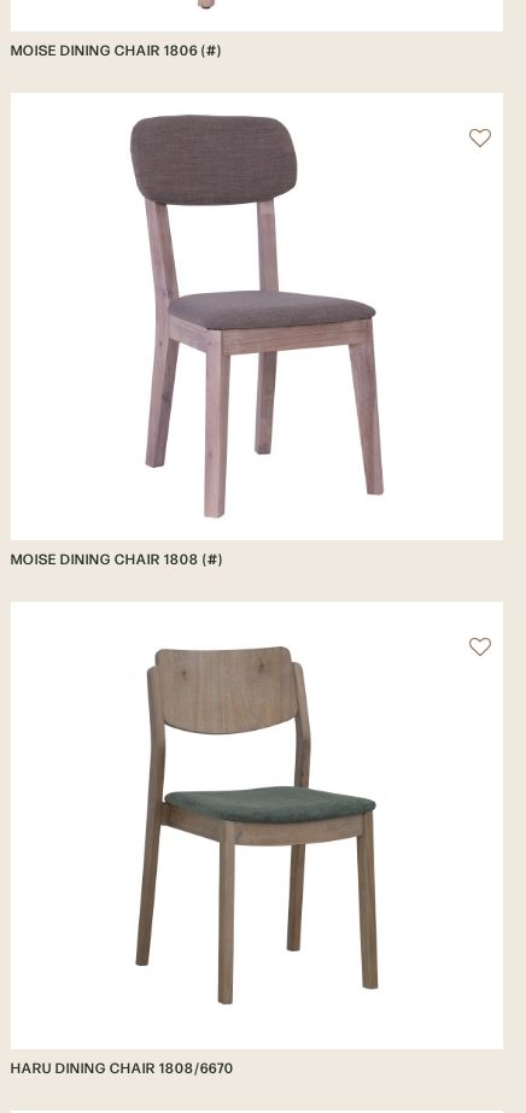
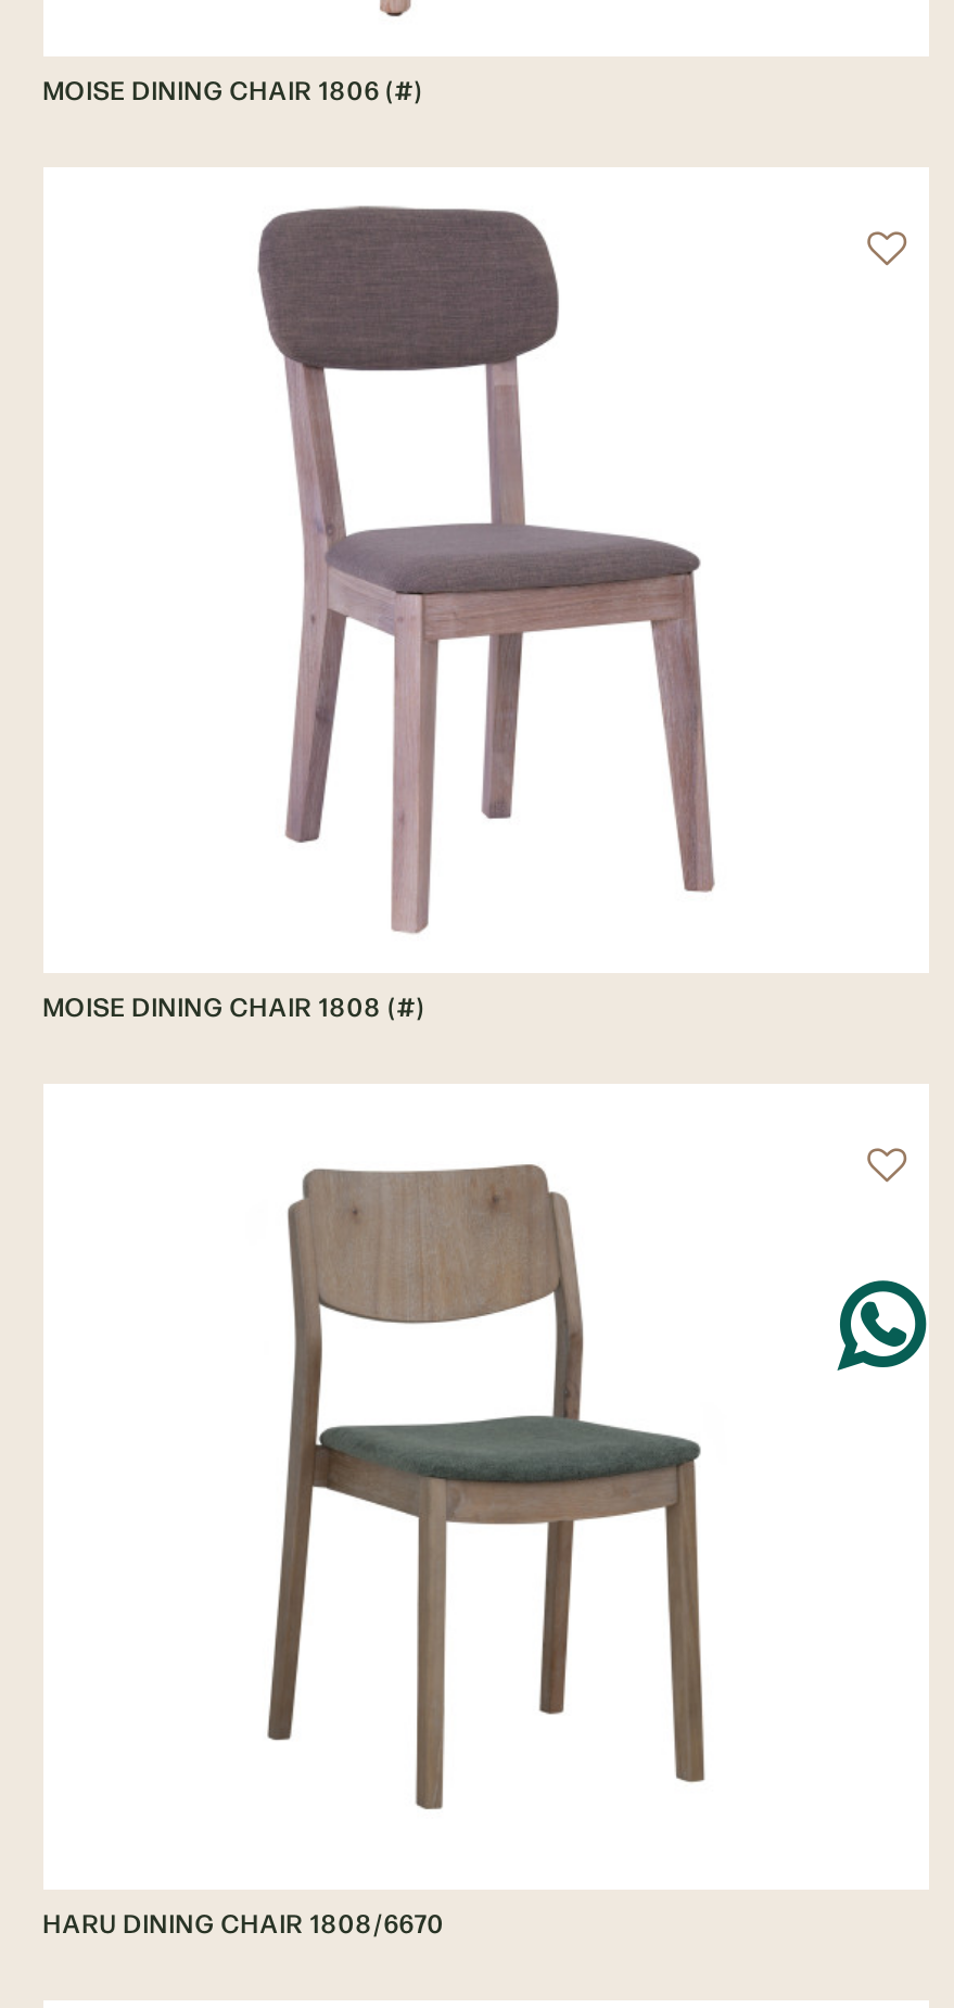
none -> [836,1277,929,1373] [image]

